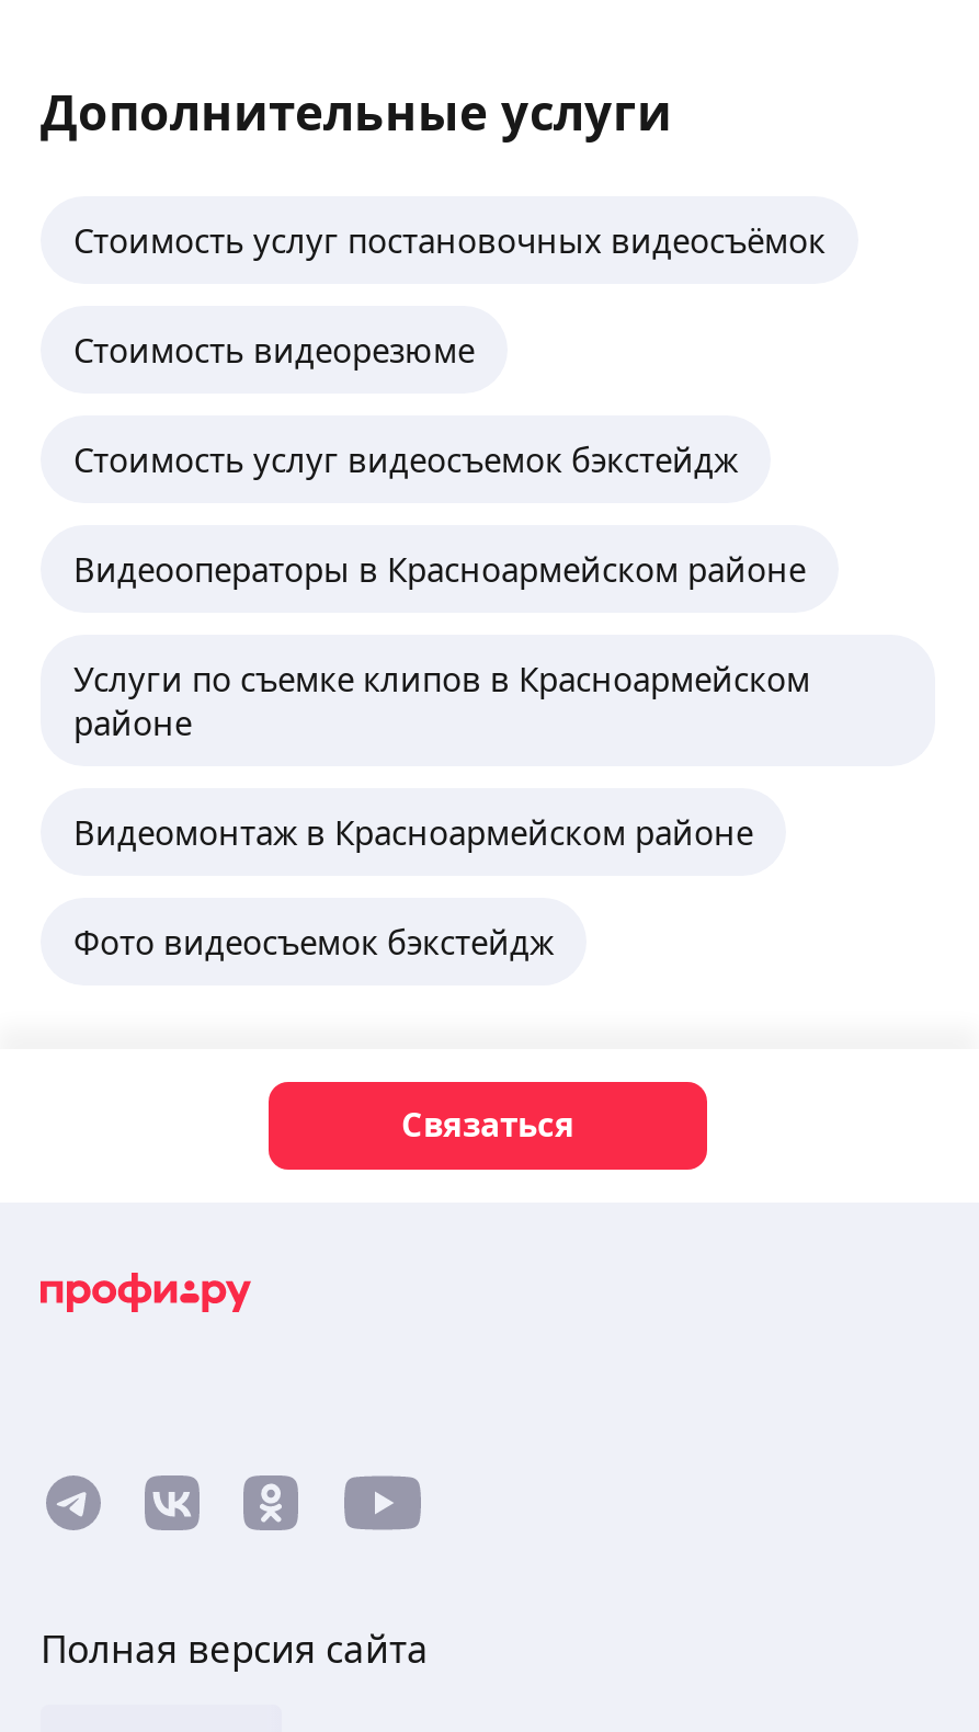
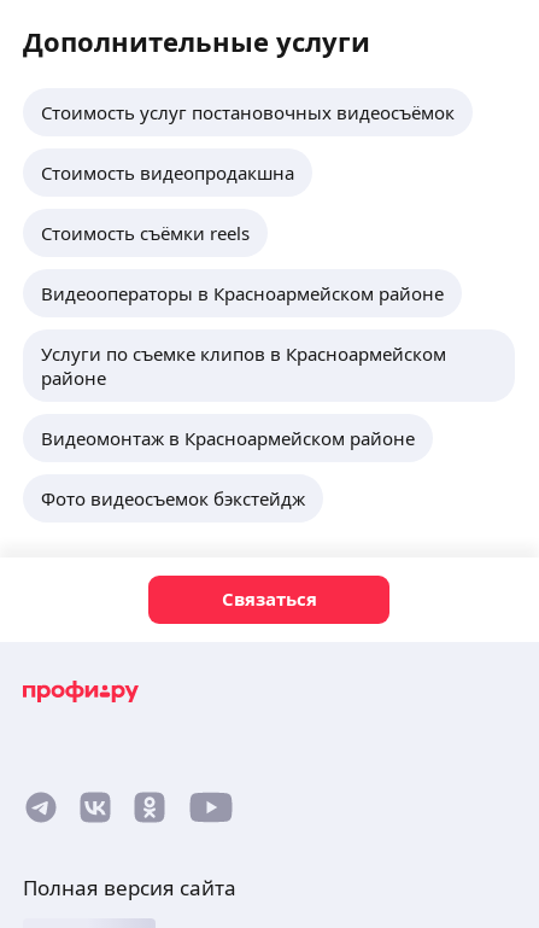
[73,327,475,371] Стоимость видеорезюме -> [41,160,294,184] Стоимость видеопродакшна
[73,436,738,480] Стоимость услуг видеосъемок бэкстейдж -> [41,220,250,244] Стоимость съёмки reels

